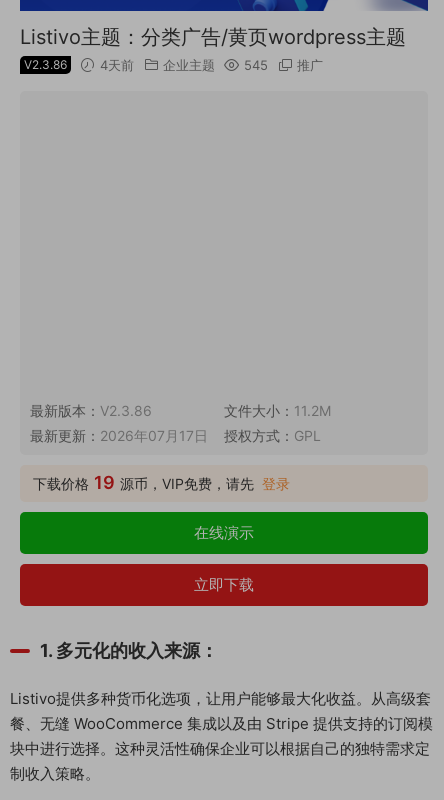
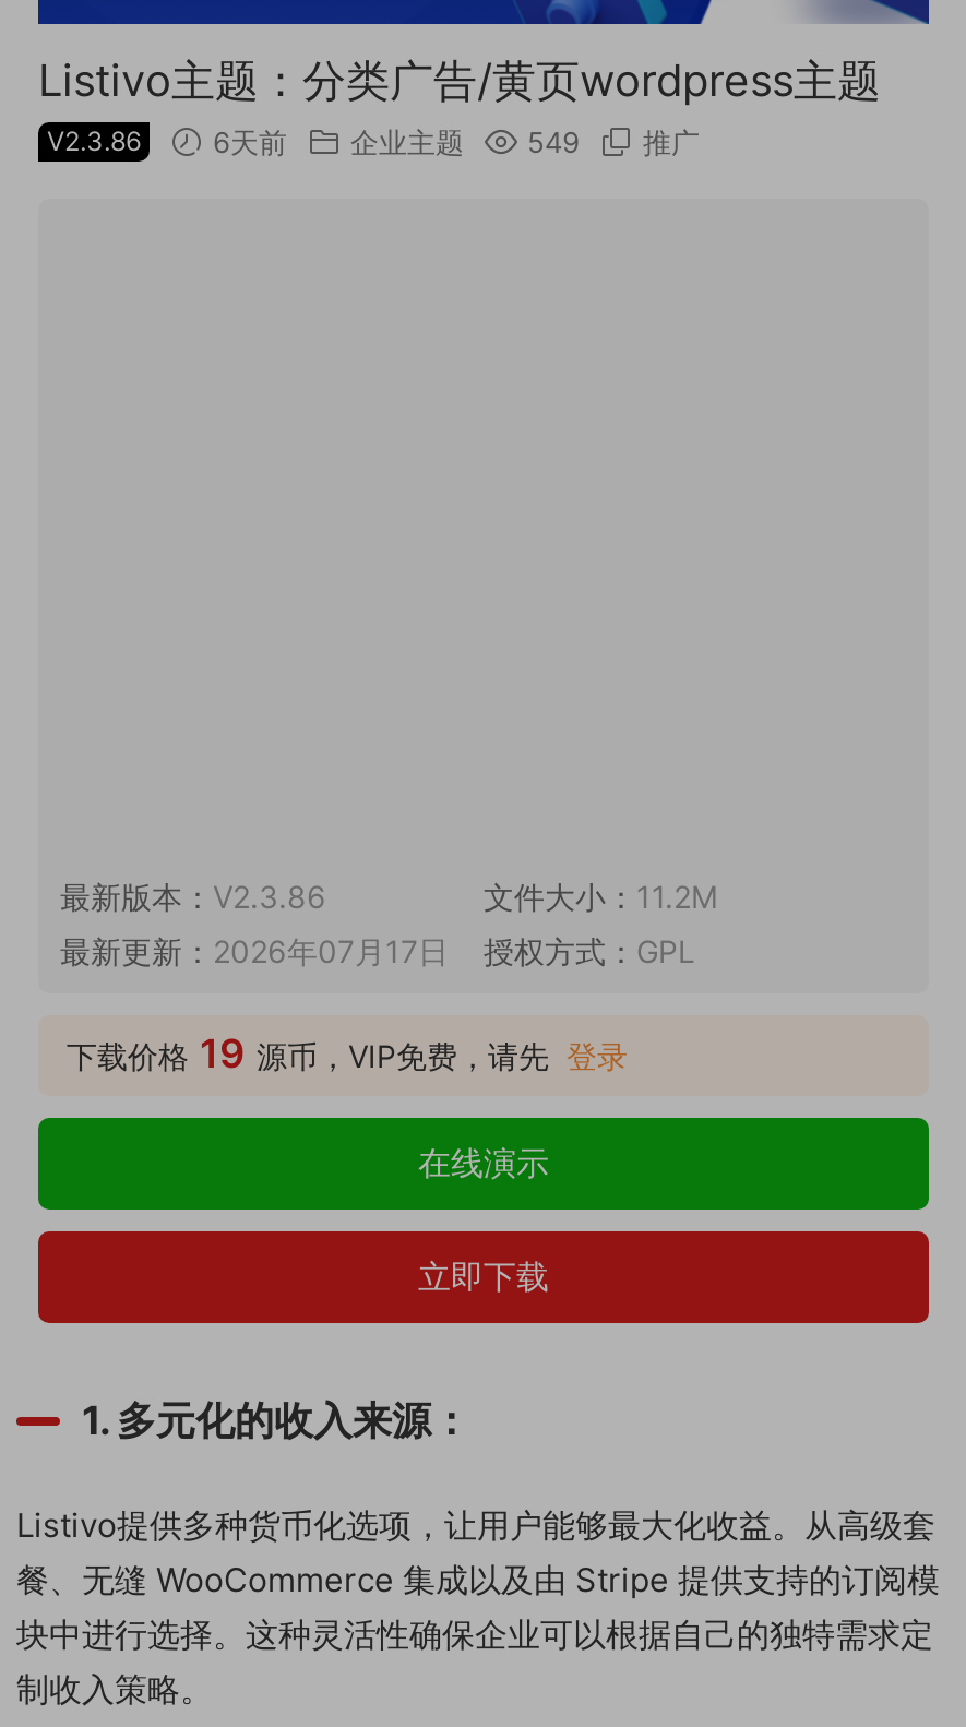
[96,57,134,73] 4天前 -> [204,126,287,160] 6天前
[240,57,268,73] 545 -> [518,126,580,160] 549

